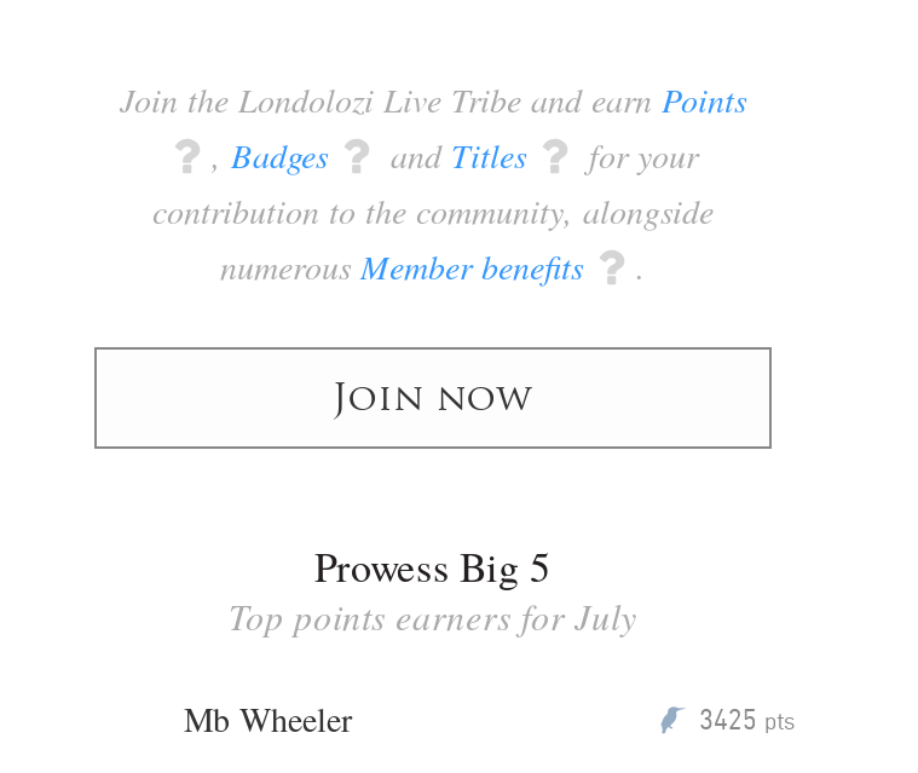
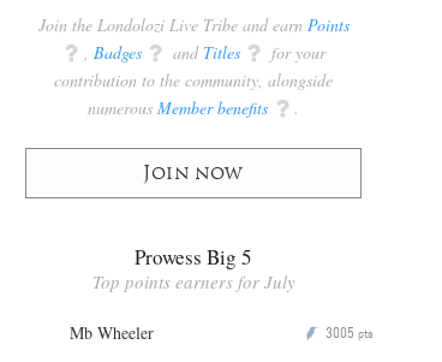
[658,703,796,734] P 3425 pts -> [305,325,374,340] P 3005 pts

